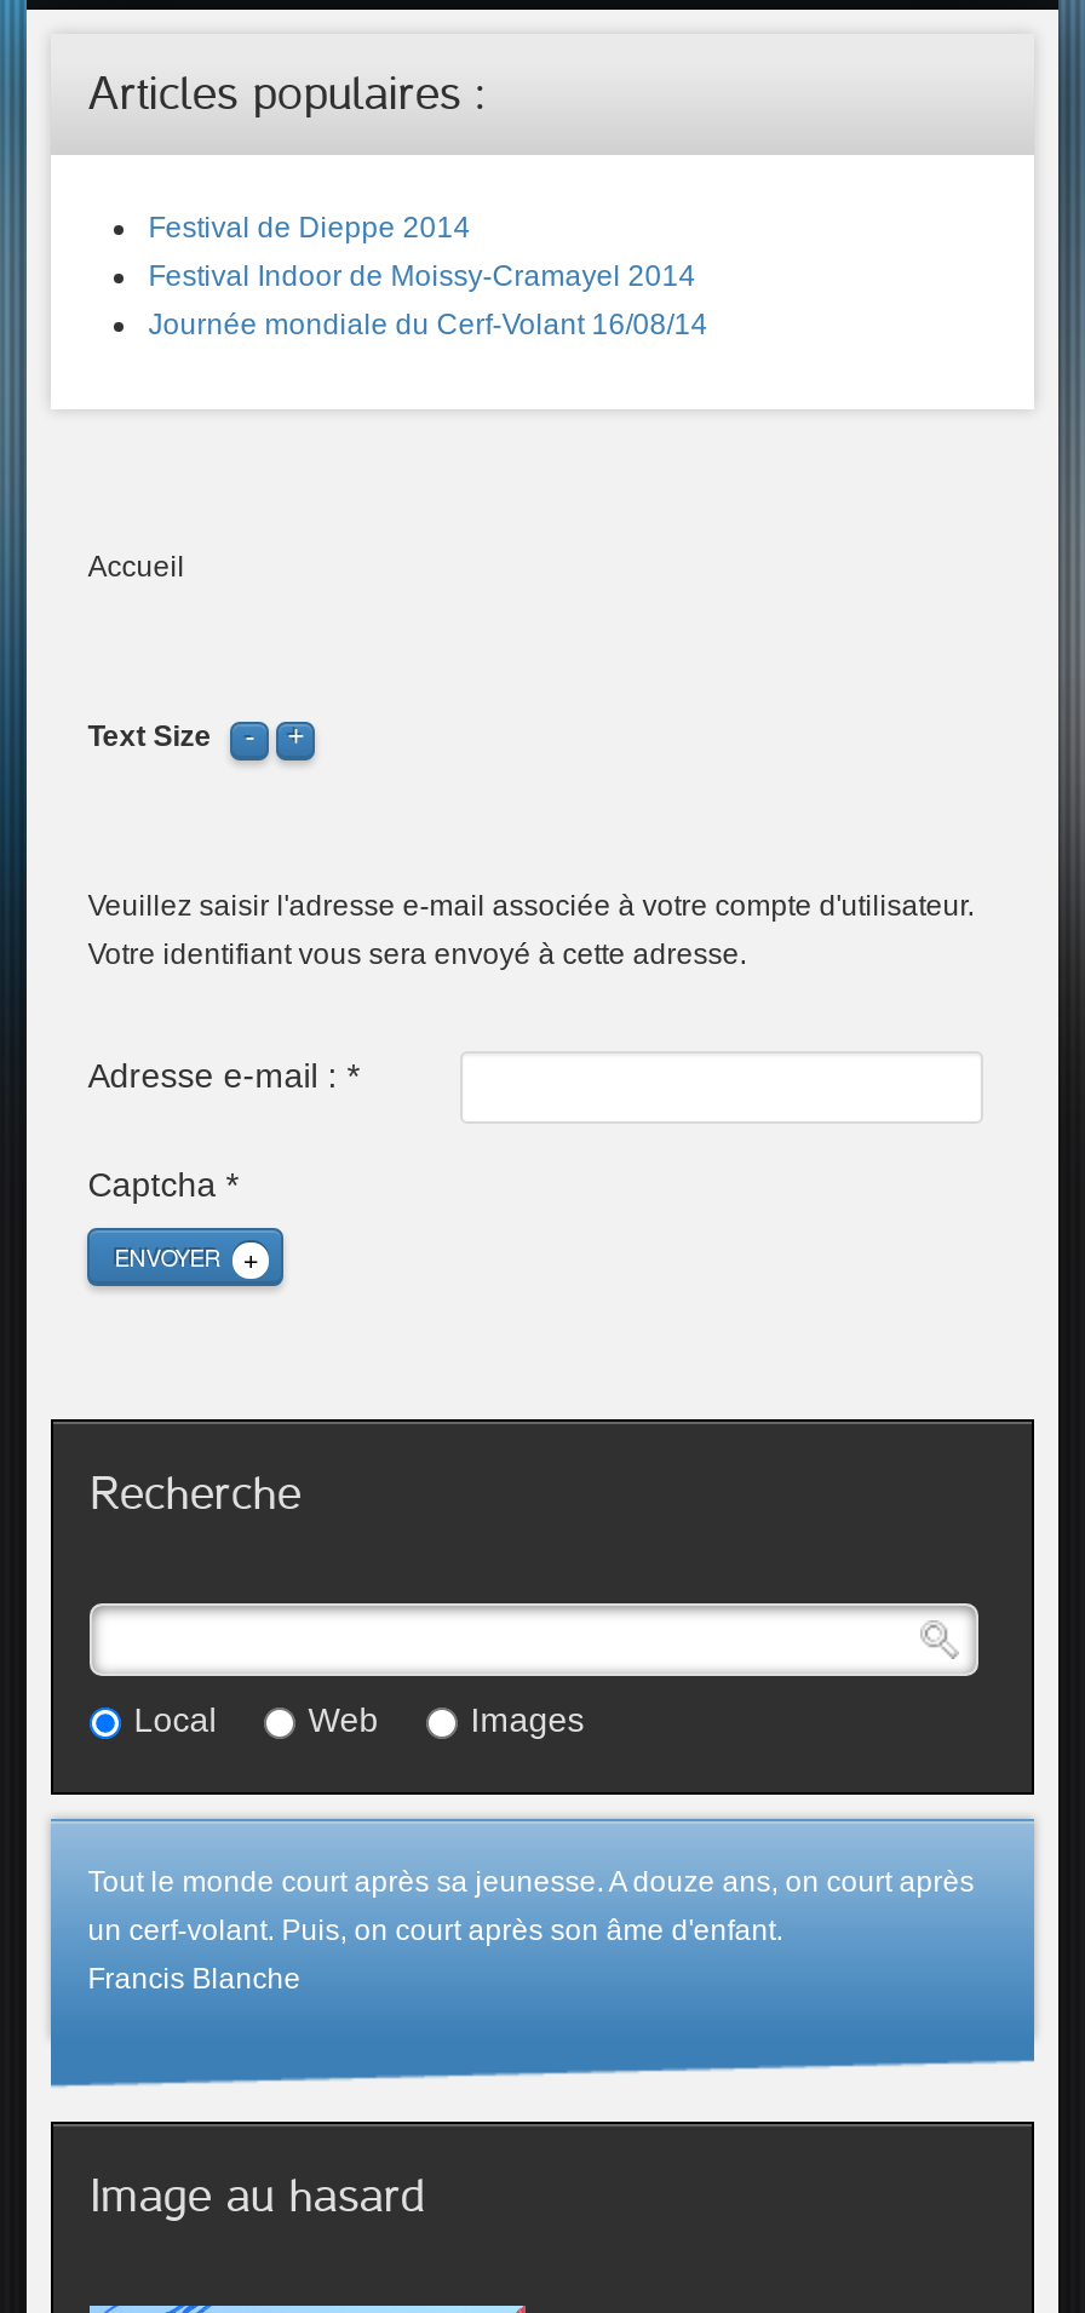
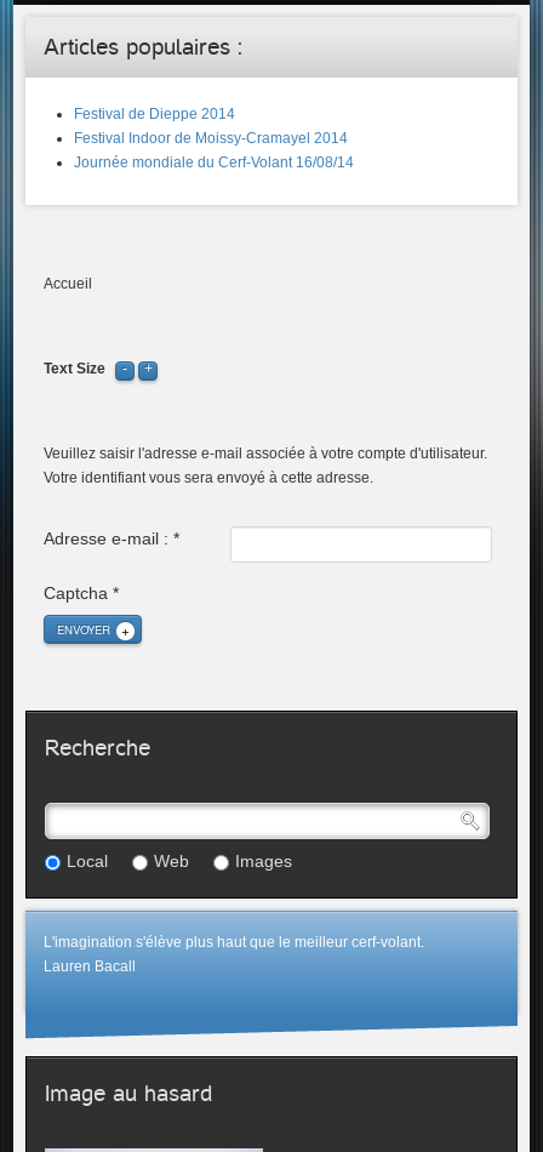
[88,1865,974,1996] Tout le monde court après sa jeunesse. A douze ans, on court après | un cerf-volant. Puis, on court après son âme d'enfant. | Francis Blanche -> [44,934,424,975] L'imagination s'élève plus haut que le meilleur cerf-volant. | Lauren Bacall

